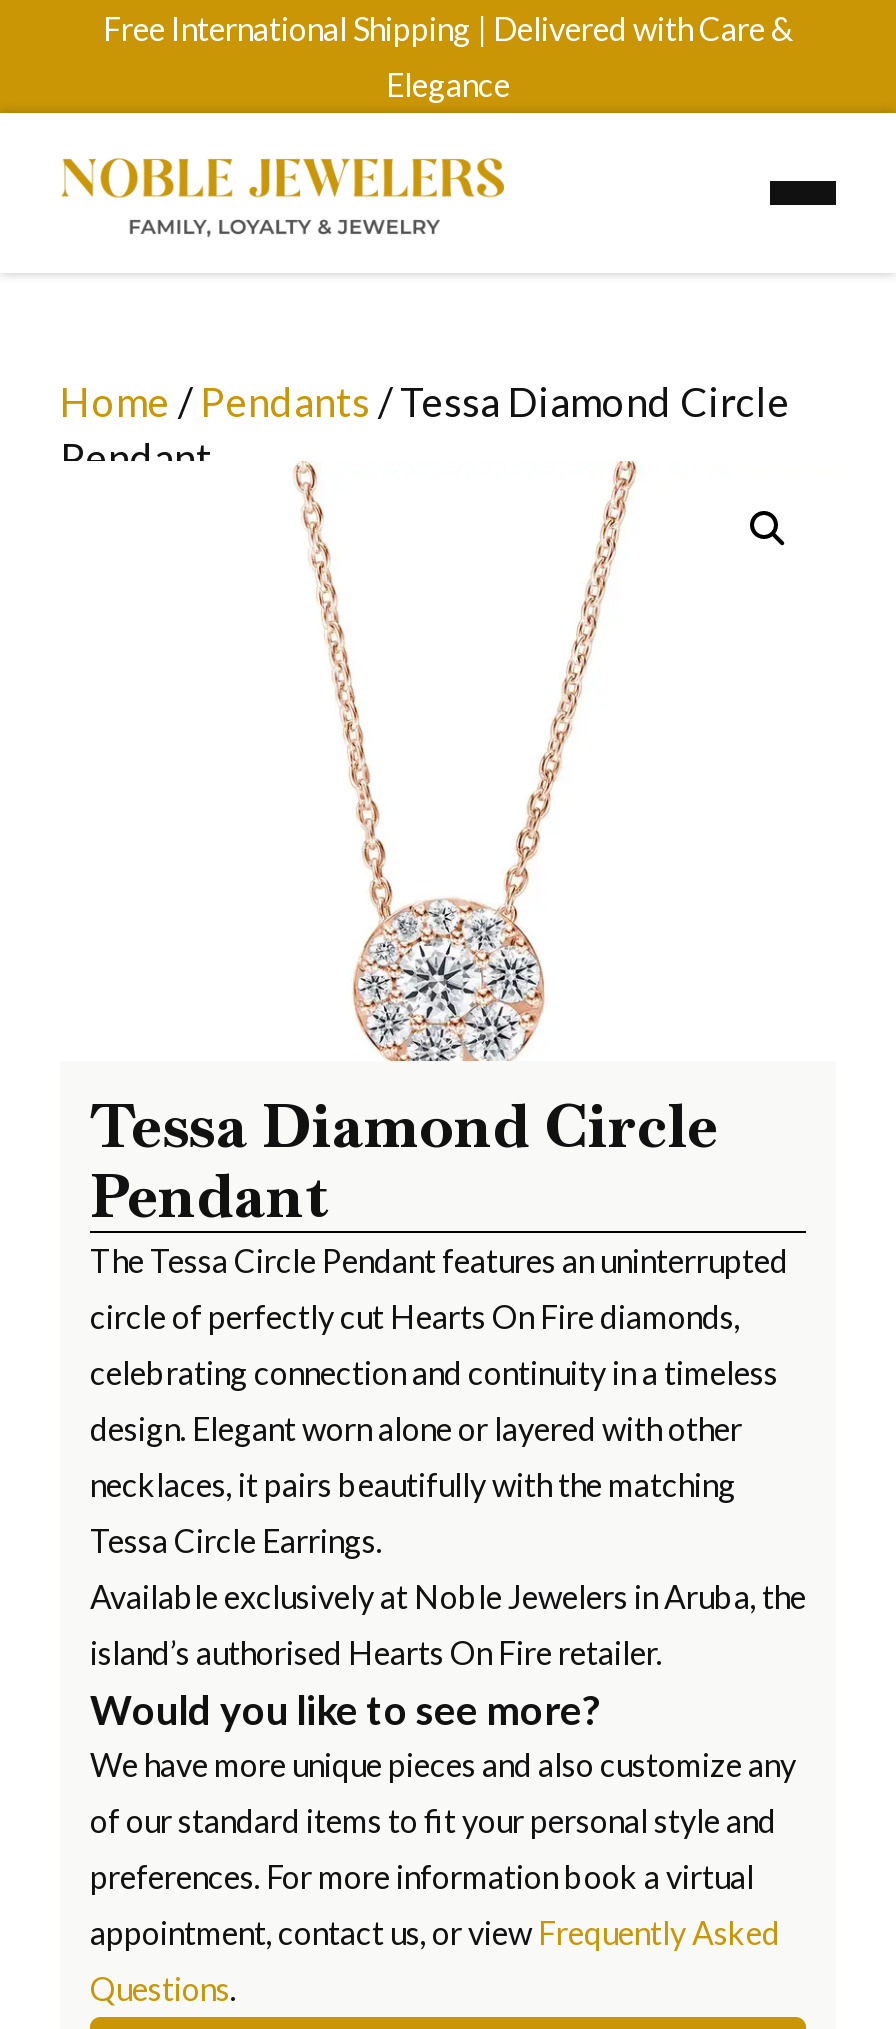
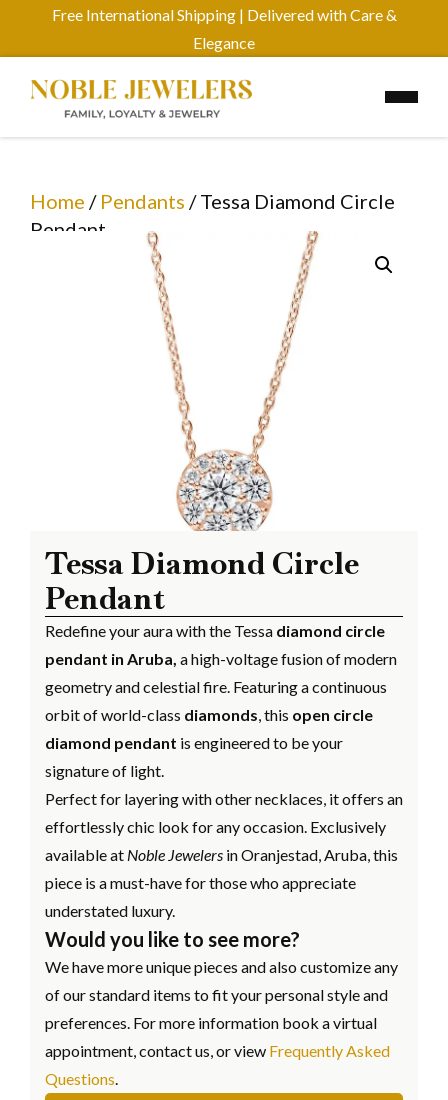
[90,1241,806,1671] The Tessa Circle Pendant features an uninterrupted | circle of perfectly cut Hearts On Fire diamonds, | celebrating connection and continuity in a timeless | design. Elegant worn alone or layered with other | necklaces, it pairs beautifully with the matching | Tessa Circle Earrings. | Available exclusively at Noble Jewelers in Aruba, the | island’s authorised Hearts On Fire retailer. -> [45,621,403,920] Redefine your aura with the Tessa diamond circle | pendant in Aruba, a high-voltage fusion of modern | geometry and celestial fire. Featuring a continuous | orbit of world-class diamonds, this open circle | diamond pendant is engineered to be your | signature of light. | Perfect for layering with other necklaces, it offers an | effortlessly chic look for any occasion. Exclusively | available at Noble Jewelers in Oranjestad, Aruba, this | piece is a must-have for those who appreciate | understated luxury.

